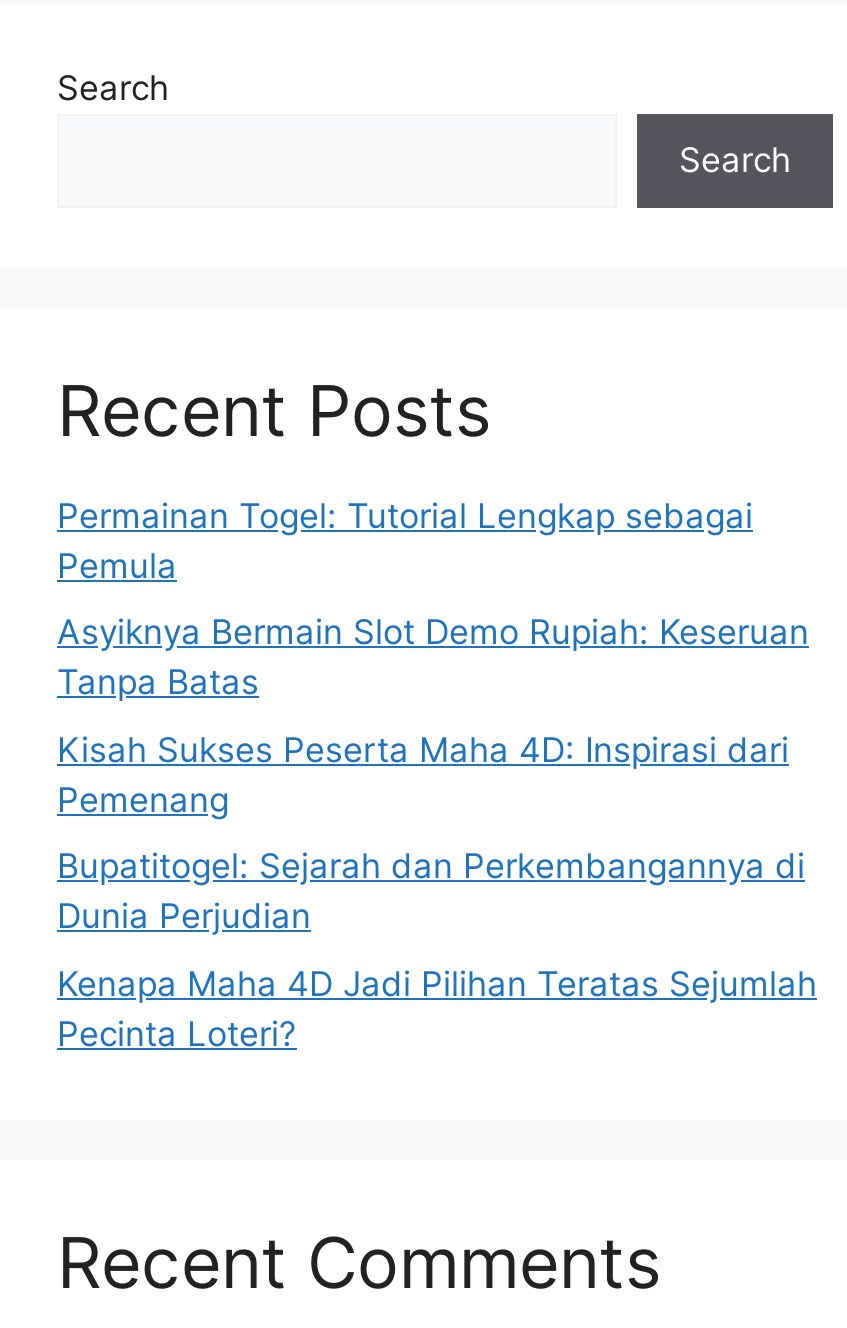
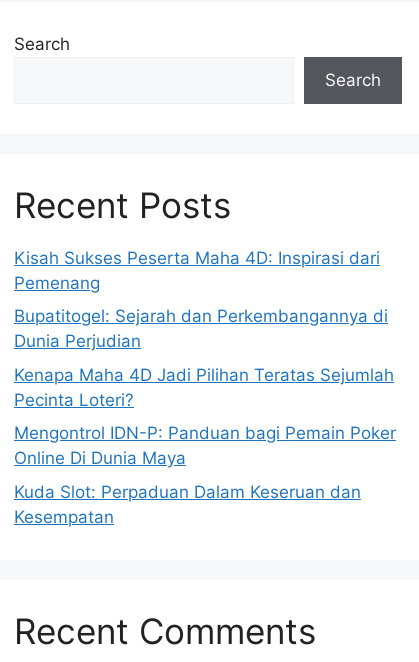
[57,495,809,702] Permainan Togel: Tutorial Lengkap sebagai | Pemula | Asyiknya Bermain Slot Demo Rupiah: Keseruan | Tanpa Batas -> none
moved [57,729,817,1053] -> [14,247,394,409]: Kisah Sukses Peserta Maha 4D: Inspirasi dari | Pemenang | Bupatitogel: Sejarah dan Perkembangannya di | Dunia Perjudian | Kenapa Maha 4D Jadi Pilihan Teratas Sejumlah | Pecinta Loteri?
none -> [14,423,396,526] Mengontrol IDN-P: Panduan bagi Pemain Poker | Online Di Dunia Maya | Kuda Slot: Perpaduan Dalam Keseruan dan | Kesempatan

